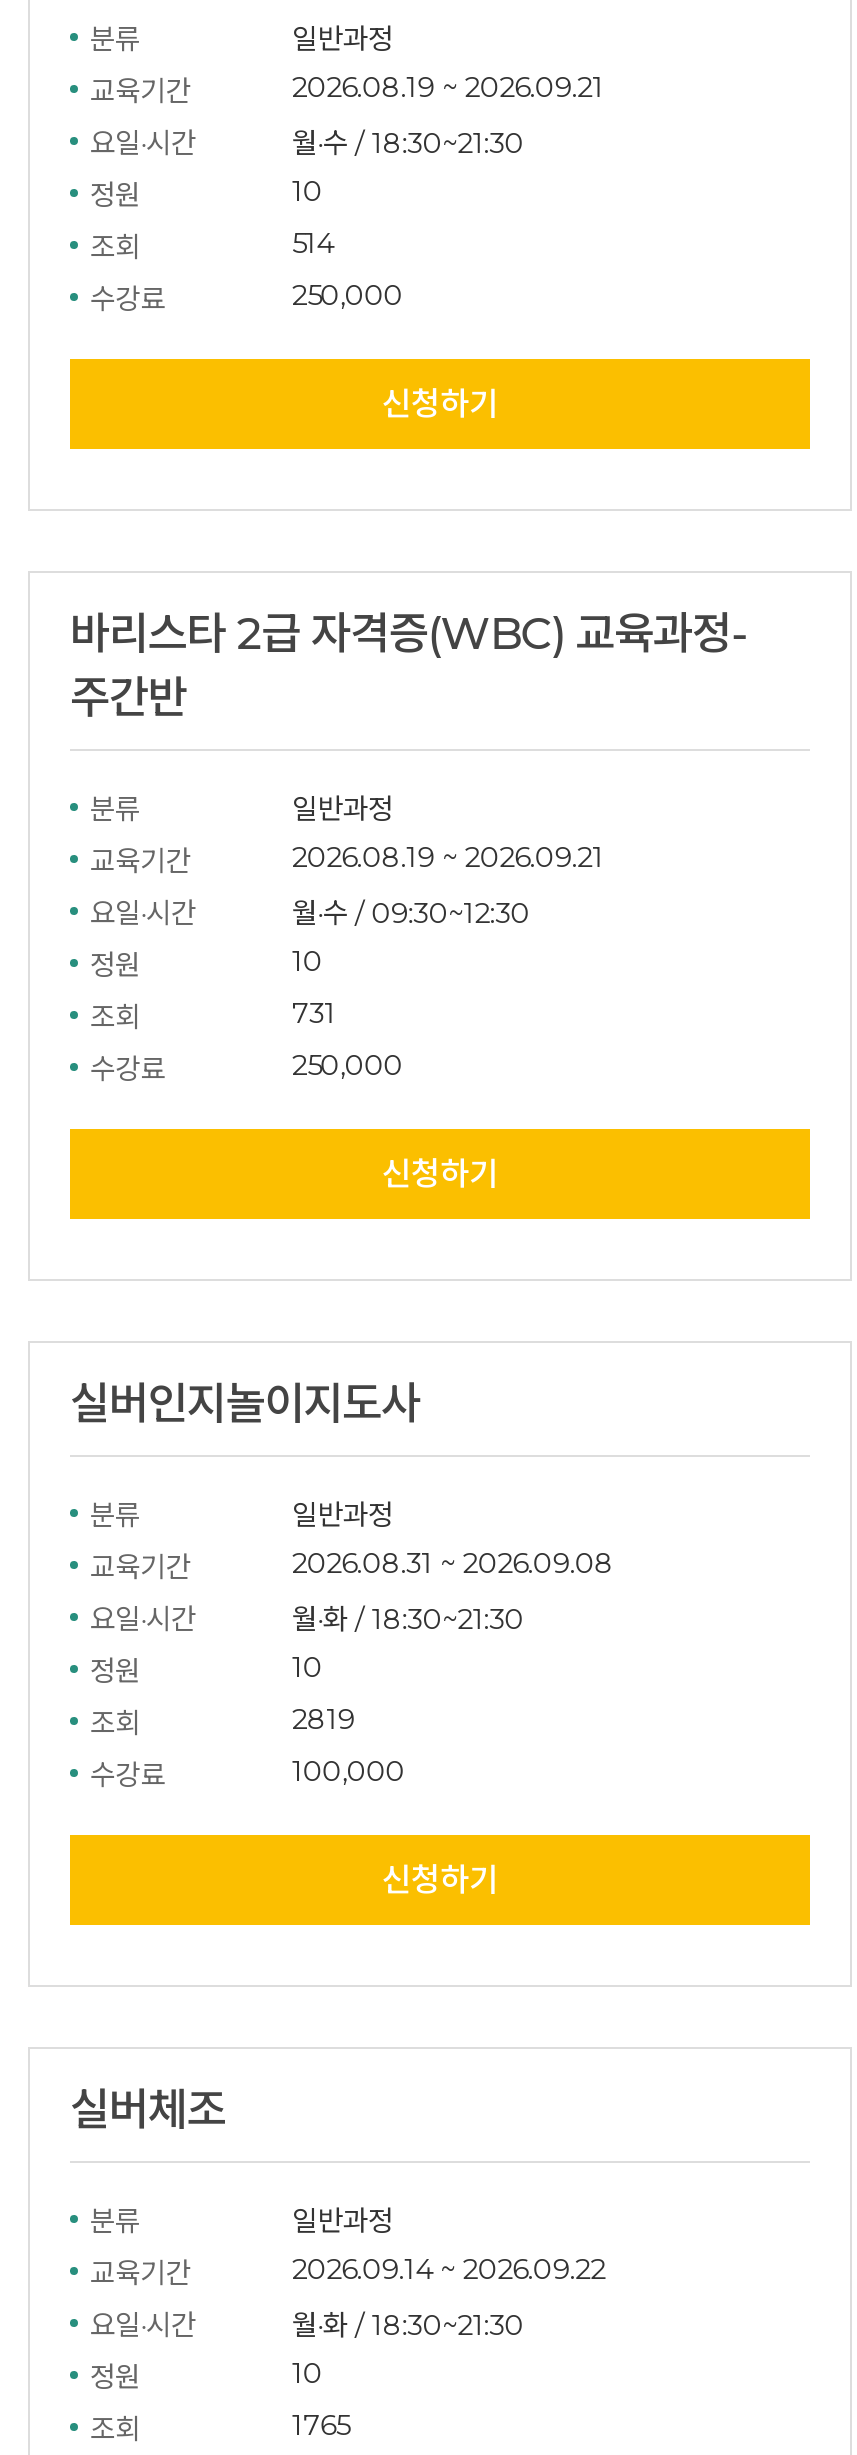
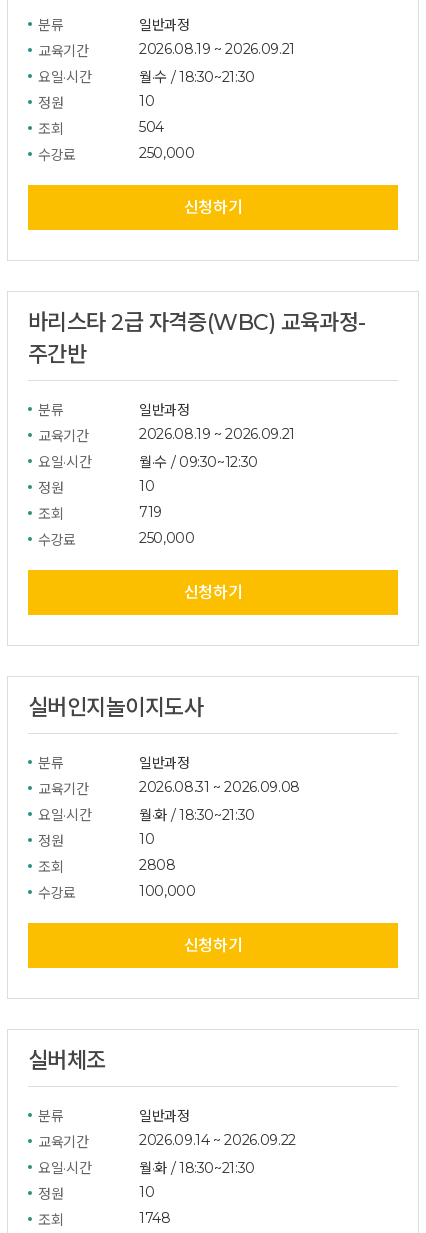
[292,225,334,261] 514 -> [139,118,164,136] 504
[292,995,336,1031] 731 -> [139,503,162,521] 719
[292,1701,355,1737] 2819 -> [139,856,176,874] 2808
[292,2407,349,2443] 1765 -> [139,1209,171,1227] 1748

